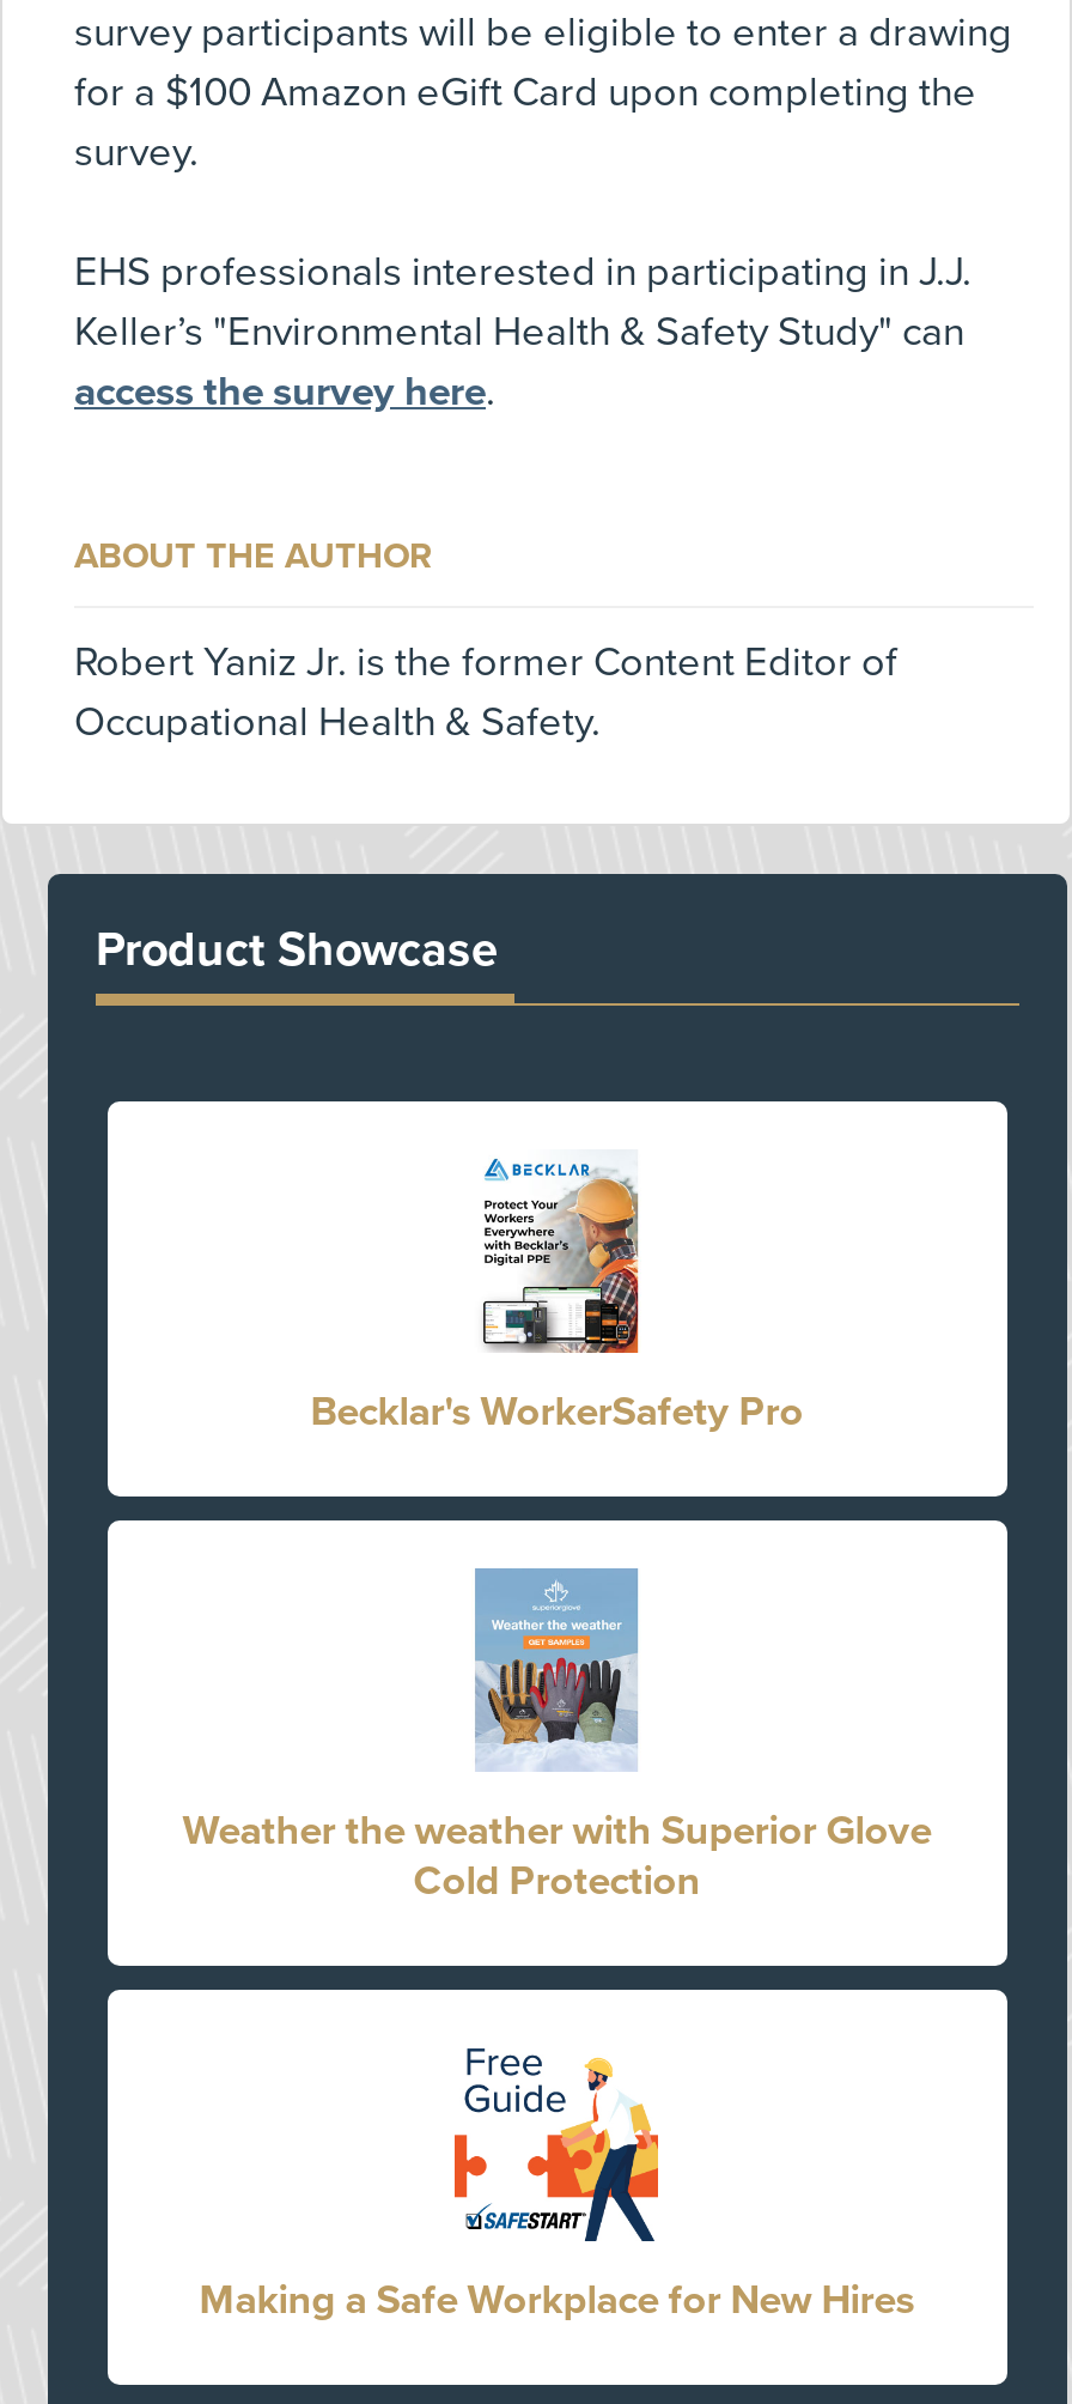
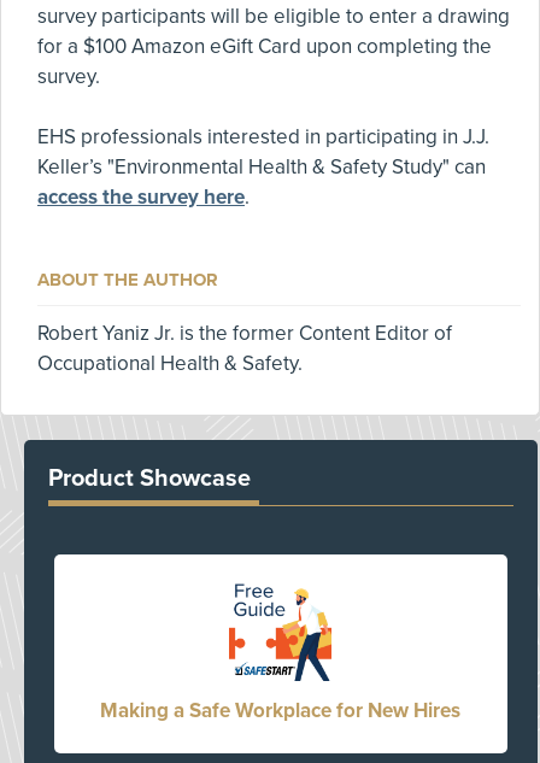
[311,1157,804,1437] [image] | Becklar's WorkerSafety Pro -> none
[105,1518,1010,1968] [image] | Weather the weather with Superior Glove | Cold Protection -> none

